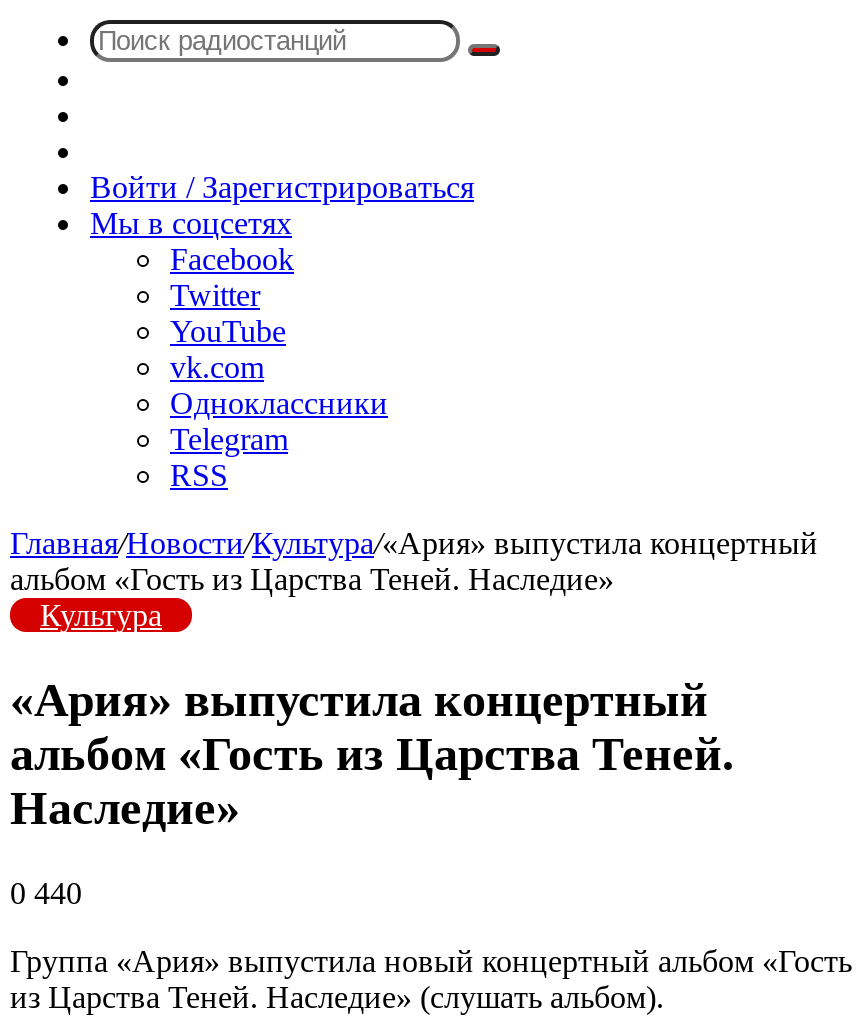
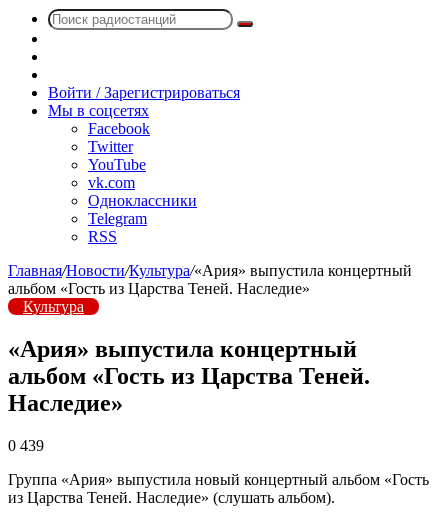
[10,876,82,910] 0 440 -> [8,437,44,454] 0 439

